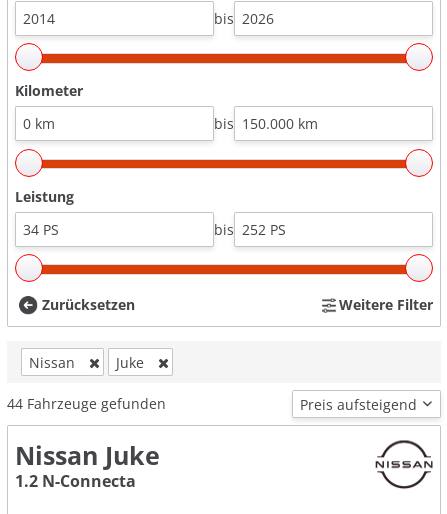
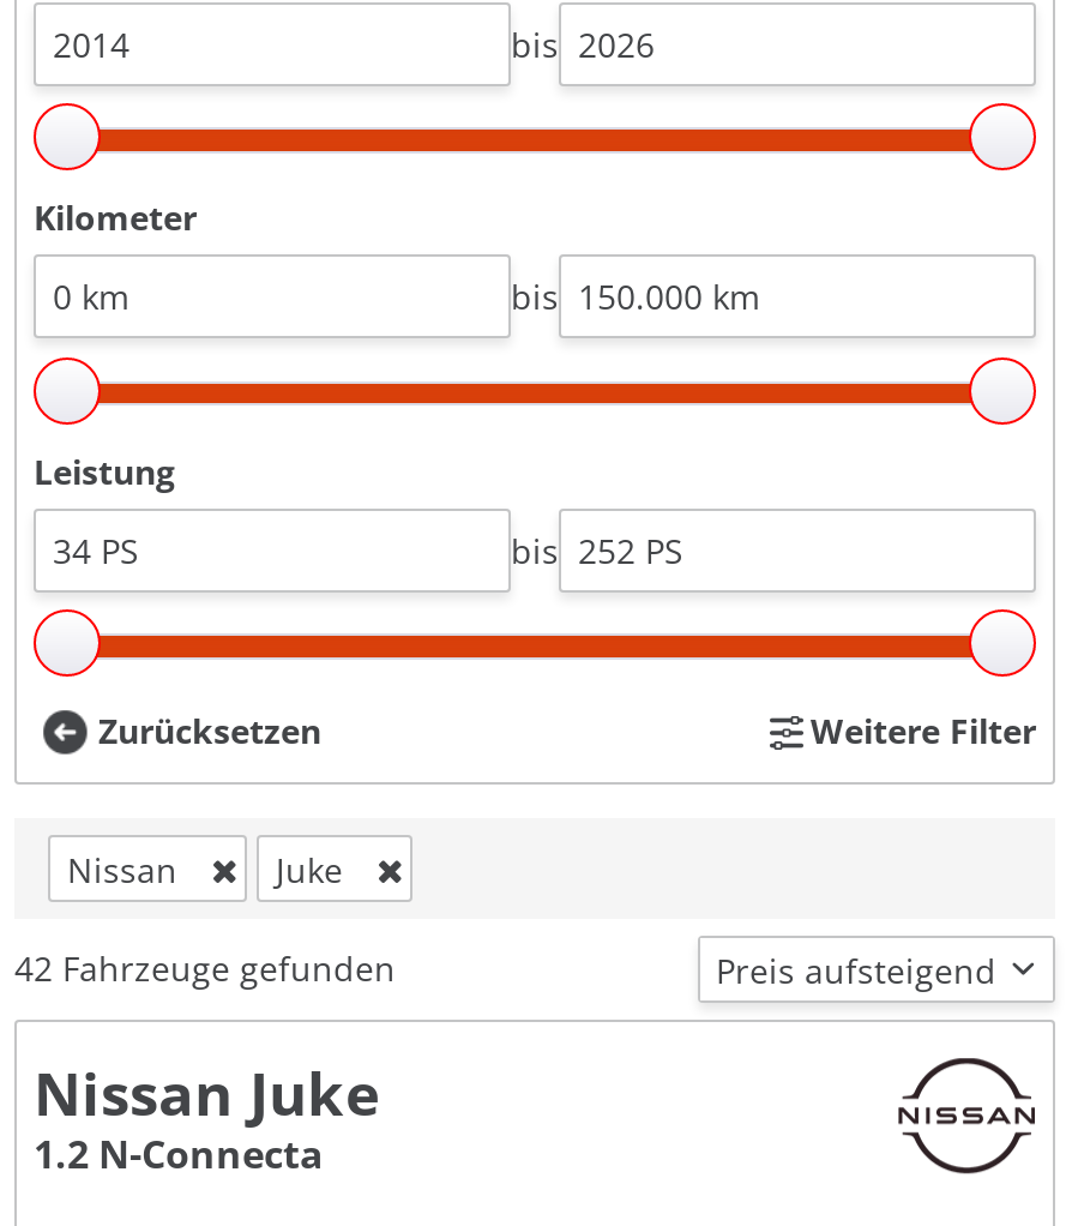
[7,394,166,413] 44 Fahrzeuge gefunden -> [14,946,396,992] 42 Fahrzeuge gefunden

